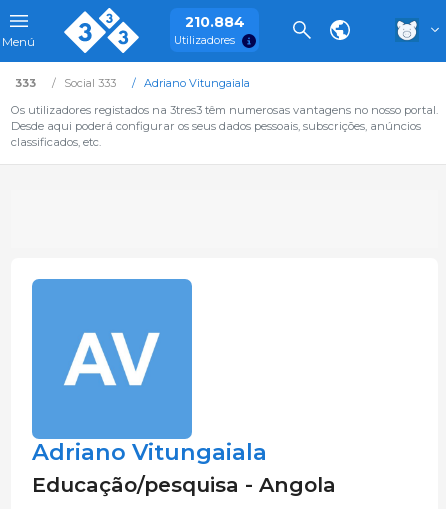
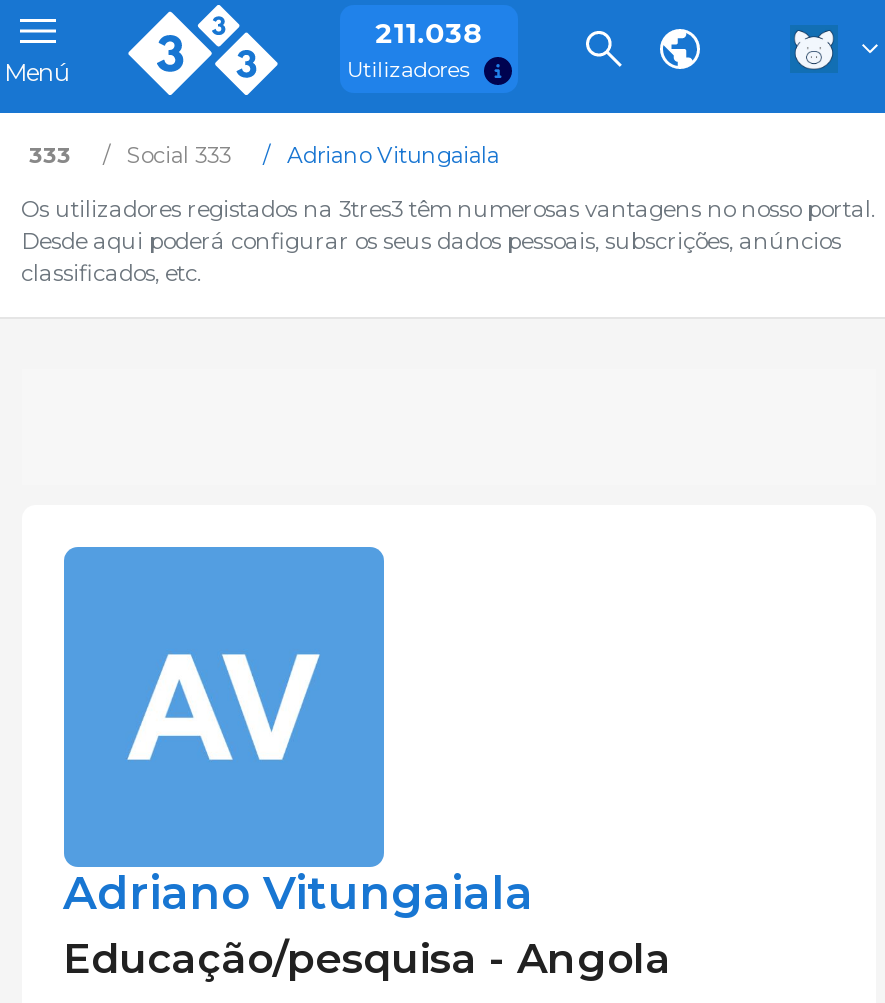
[185,12,245,30] 210.884 -> [375,14,483,50] 211.038

